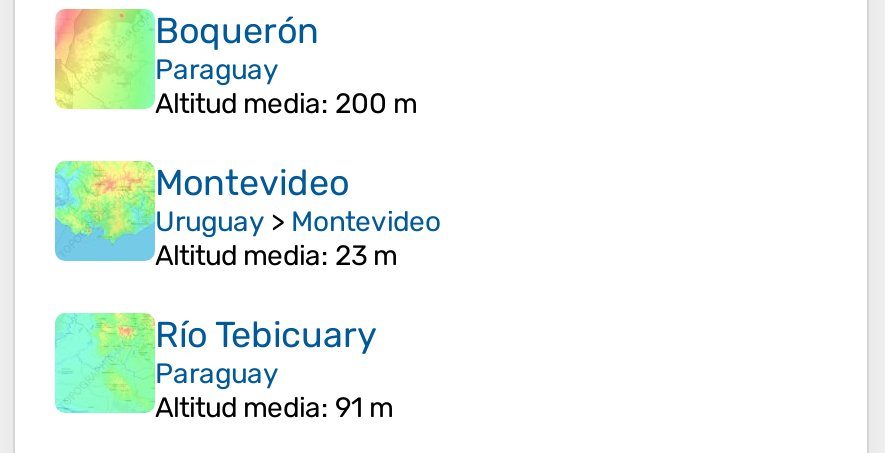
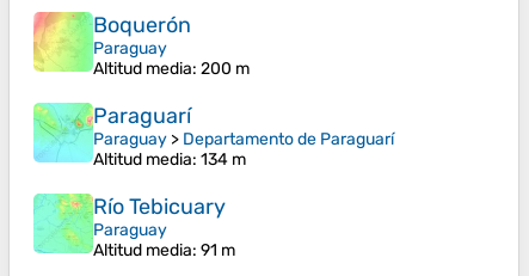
[53,159,441,273] [image] | Montevideo | Uruguay > Montevideo | Altitud media: 23 m -> [32,102,394,170] [image] | Paraguarí | Paraguay > Departamento de Paraguarí | Altitud media: 134 m

